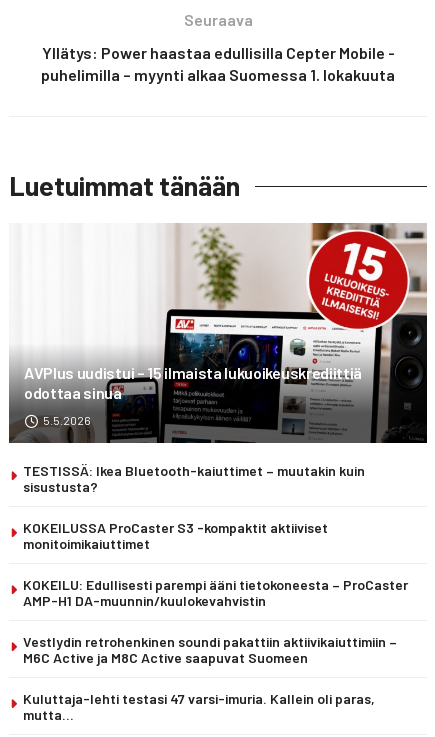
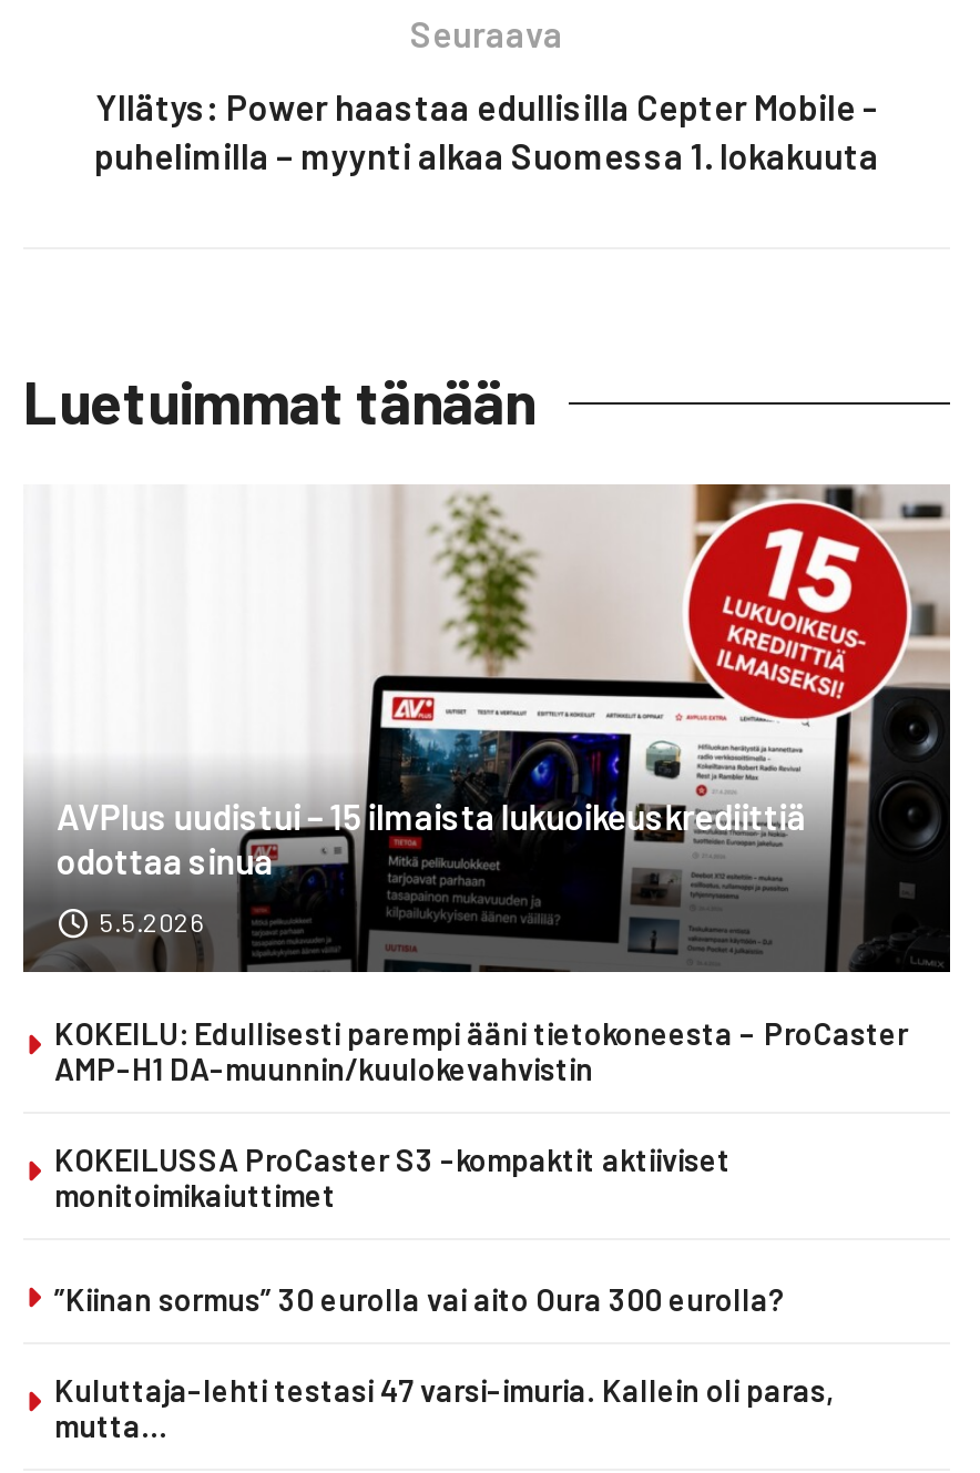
[23,462,365,495] TESTISSÄ: Ikea Bluetooth-kaiuttimet – muutakin kuin | sisustusta? -> none
moved [23,576,408,609] -> [54,1014,908,1088]: KOKEILU: Edullisesti parempi ääni tietokoneesta – ProCaster | AMP-H1 DA-muunnin/kuulokevahvistin
[23,633,397,666] Vestlydin retrohenkinen soundi pakattiin aktiivikaiuttimiin – | M6C Active ja M8C Active saapuvat Suomeen -> [54,1280,786,1318] ”Kiinan sormus” 30 eurolla vai aito Oura 300 eurolla?

